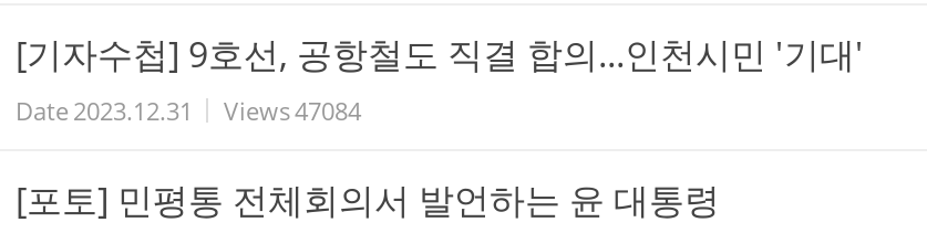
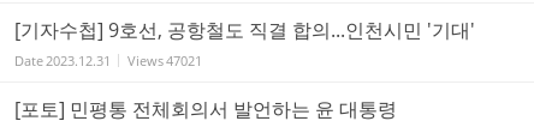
[16,94,361,127] Date 2023.12.31 Views 47084 -> [14,52,202,70] Date 2023.12.31 Views 47021

